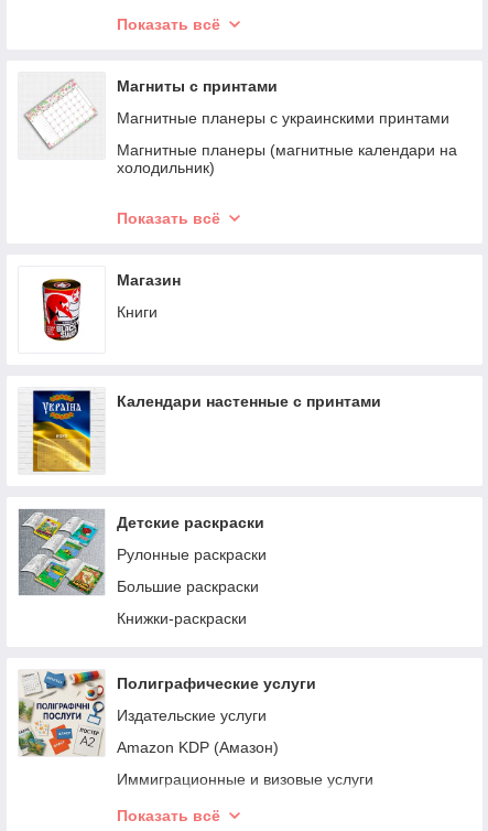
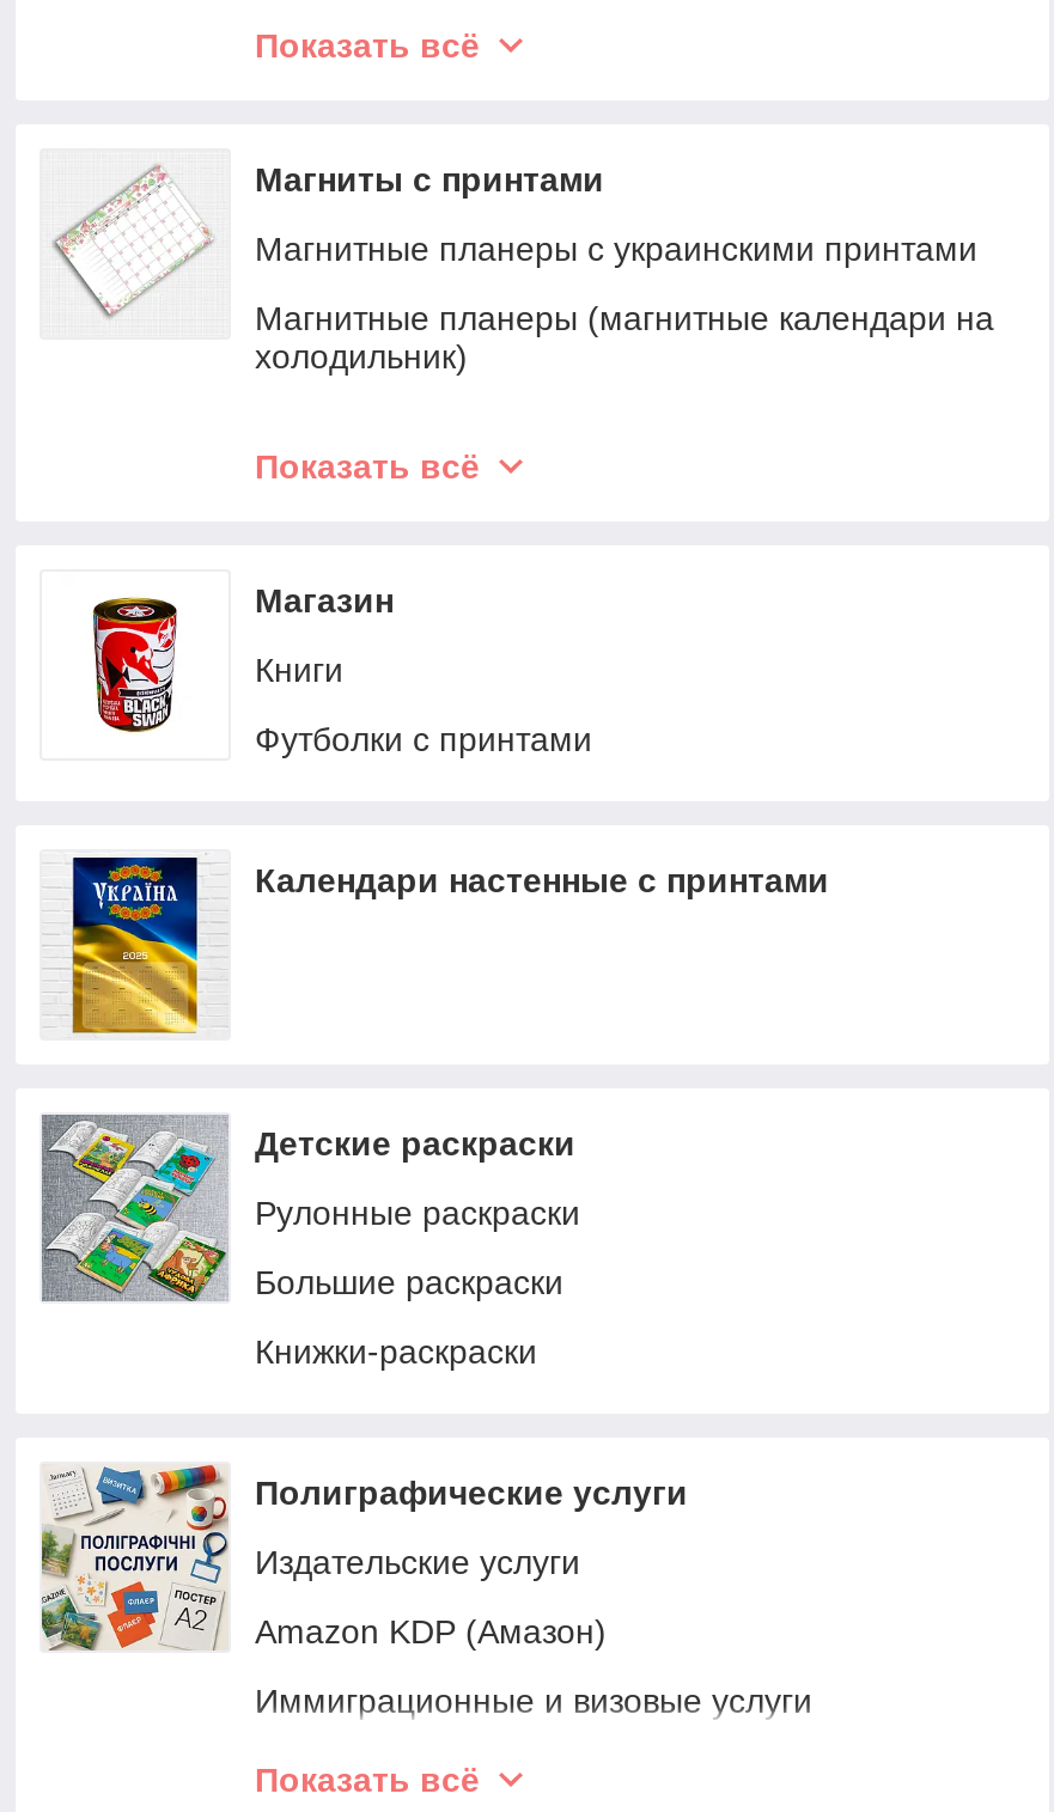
none -> [255,720,592,758] Футболки с принтами

